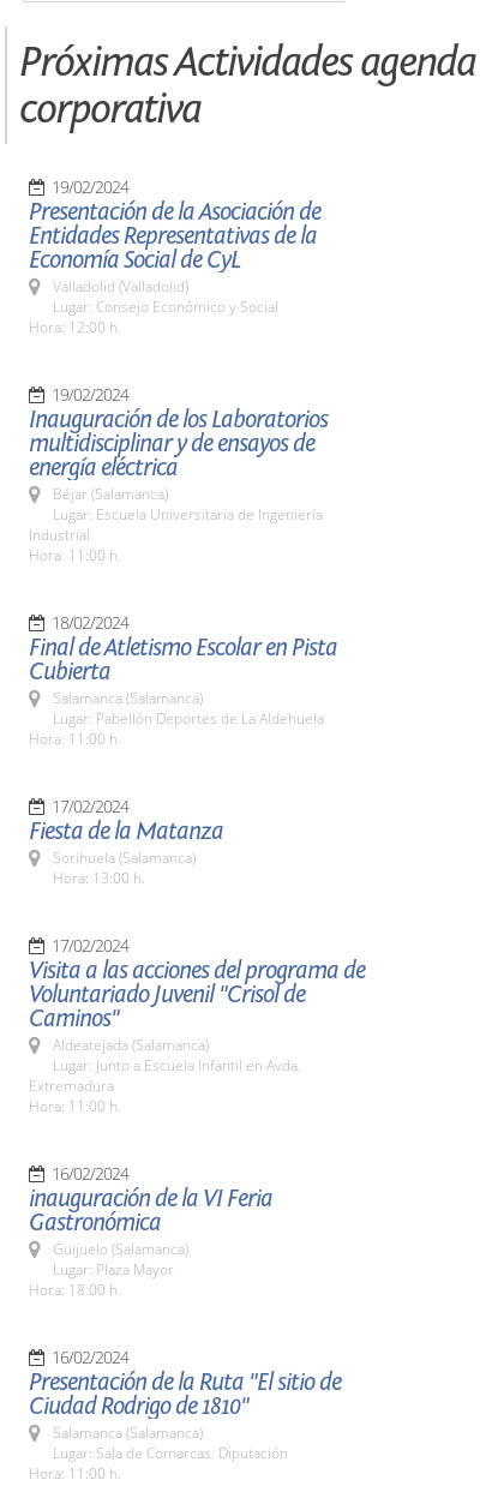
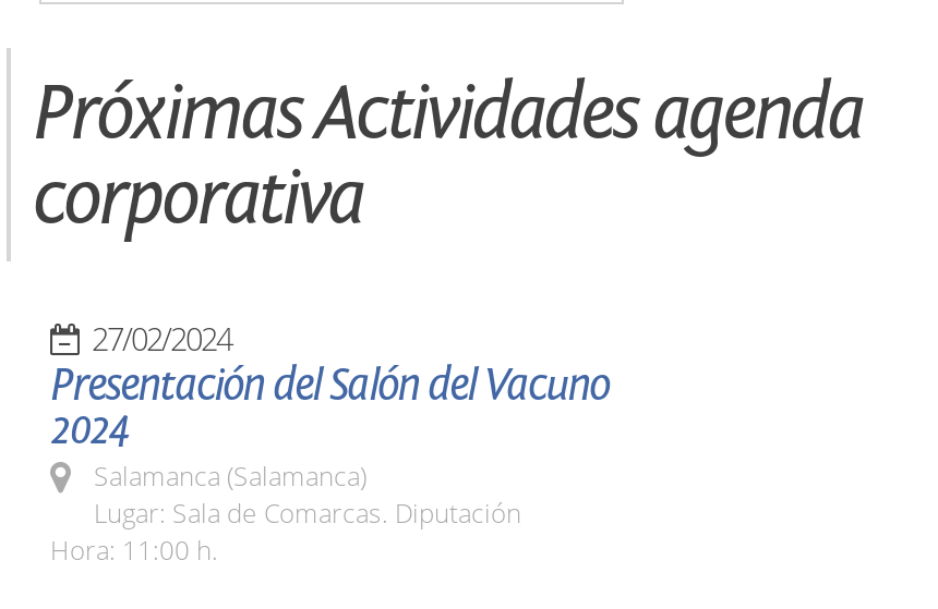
[29,175,365,1420] 19/02/2024 | Presentación de la Asociación de | Entidades Representativas de la | Economía Social de CyL | Valladolid (Valladolid) | Lugar: Consejo Económico y Social | Hora: 12:00 h. | 19/02/2024 | Inauguración de los Laboratorios | multidisciplinar y de ensayos de | energía eléctrica | Béjar (Salamanca) | Lugar: Escuela Universitaria de Ingeniería | Industrial | Hora: 11:00 h. | 18/02/2024 | Final de Atletismo Escolar en Pista | Cubierta | Salamanca (Salamanca) | Lugar: Pabellón Deportes de La Aldehuela | Hora: 11:00 h. | 17/02/2024 | Fiesta de la Matanza | Sorihuela (Salamanca) | Hora: 13:00 h. | 17/02/2024 | Visita a las acciones del programa de | Voluntariado Juvenil "Crisol de | Caminos" | Aldeatejada (Salamanca) | Lugar: Junto a Escuela Infantil en Avda. | Extremadura | Hora: 11:00 h. | 16/02/2024 | inauguración de la VI Feria | Gastronómica | Guijuelo (Salamanca) | Lugar: Plaza Mayor | Hora: 18:00 h. | 16/02/2024 | Presentación de la Ruta "El sitio de | Ciudad Rodrigo de 1810" -> [50,318,609,453] 27/02/2024 | Presentación del Salón del Vacuno | 2024

